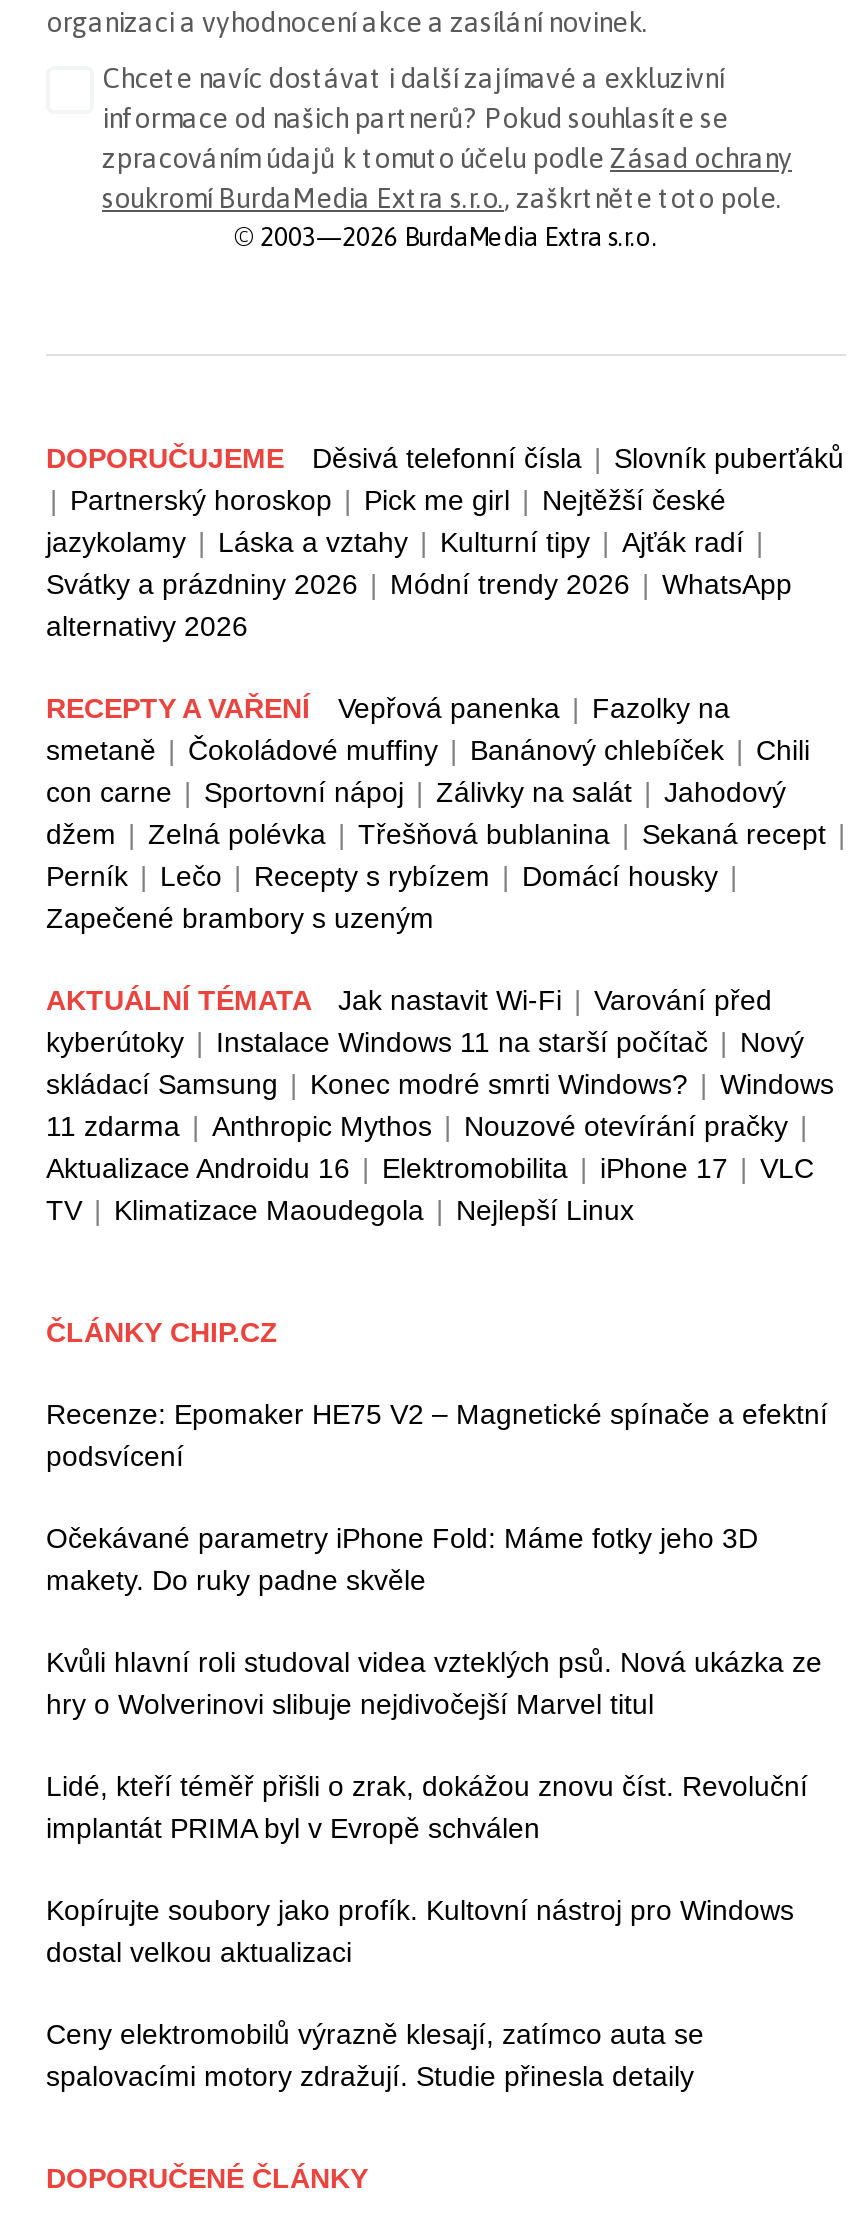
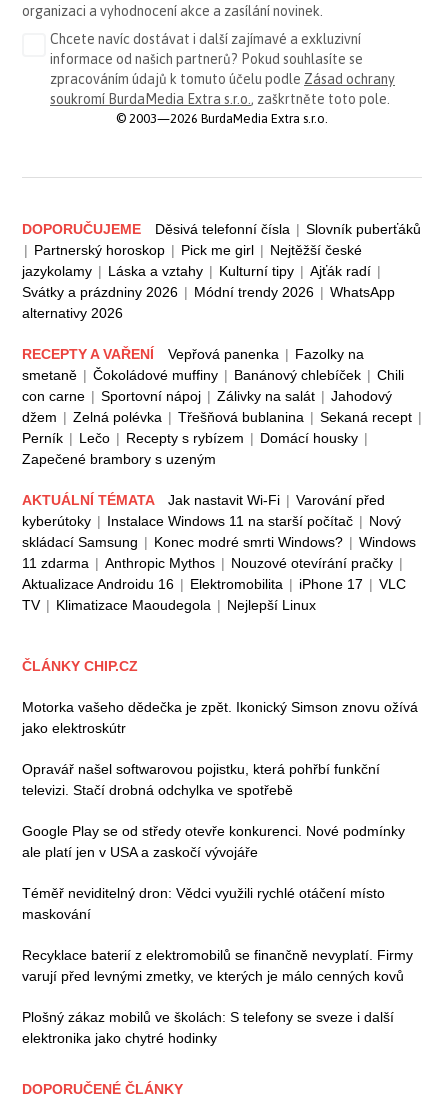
[46,1398,828,1472] Recenze: Epomaker HE75 V2 – Magnetické spínače a efektní | podsvícení -> [22,699,418,736] Motorka vašeho dědečka je zpět. Ikonický Simson znovu ožívá | jako elektroskútr
[46,1522,758,1596] Očekávané parametry iPhone Fold: Máme fotky jeho 3D | makety. Do ruky padne skvěle -> [22,761,380,798] Opravář našel softwarovou pojistku, která pohřbí funkční | televizi. Stačí drobná odchylka ve spotřebě
[46,1646,822,1720] Kvůli hlavní roli studoval videa vzteklých psů. Nová ukázka ze | hry o Wolverinovi slibuje nejdivočejší Marvel titul -> [22,823,405,860] Google Play se od středy otevře konkurenci. Nové podmínky | ale platí jen v USA a zaskočí vývojáře
[46,1770,808,1844] Lidé, kteří téměř přišli o zrak, dokážou znovu číst. Revoluční | implantát PRIMA byl v Evropě schválen -> [22,885,385,922] Téměř neviditelný dron: Vědci využili rychlé otáčení místo | maskování
[46,1894,794,1968] Kopírujte soubory jako profík. Kultovní nástroj pro Windows | dostal velkou aktualizaci -> [22,947,413,984] Recyklace baterií z elektromobilů se finančně nevyplatí. Firmy | varují před levnými zmetky, ve kterých je málo cenných kovů
[46,2018,704,2092] Ceny elektromobilů výrazně klesají, zatímco auta se | spalovacími motory zdražují. Studie přinesla detaily -> [22,1009,394,1046] Plošný zákaz mobilů ve školách: S telefony se sveze i další | elektronika jako chytré hodinky

